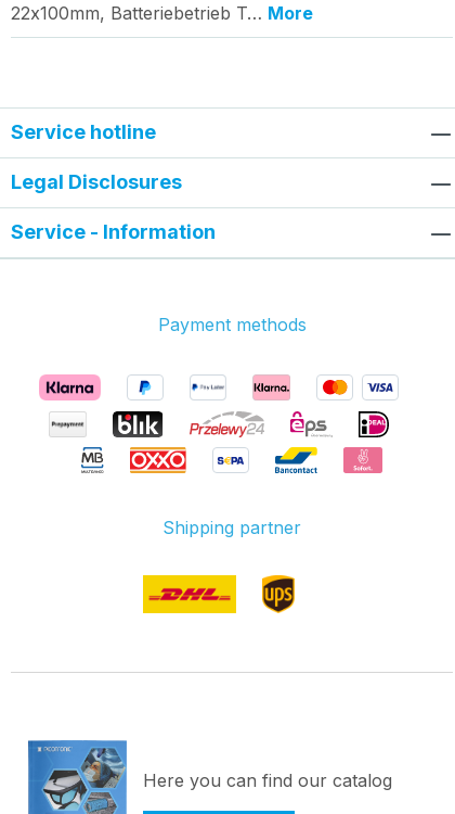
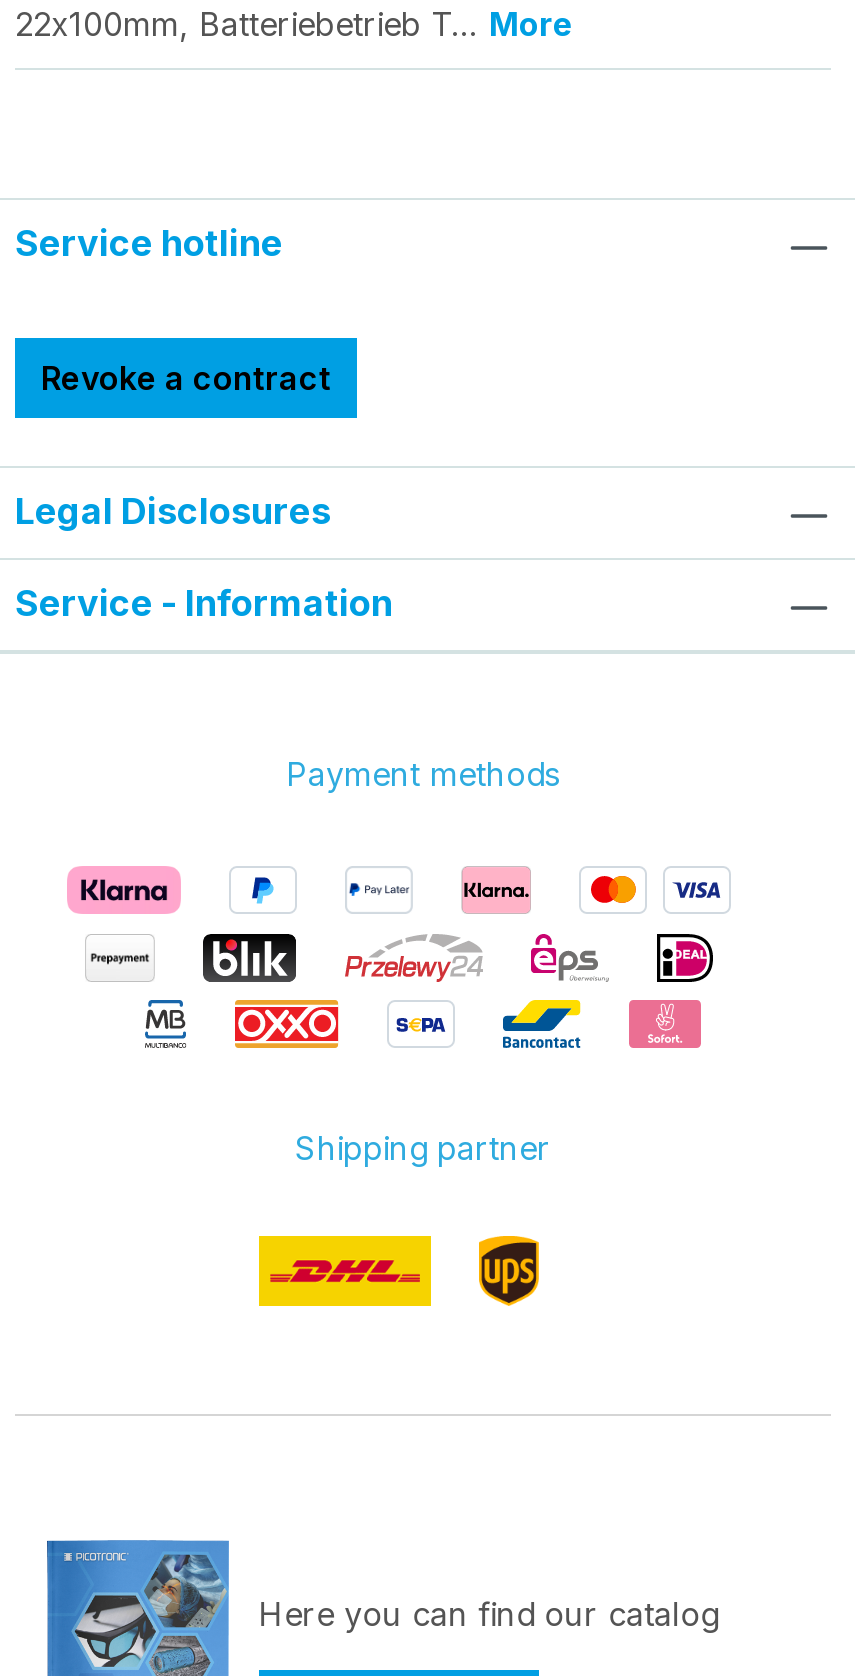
none -> [41,359,331,399] Revoke a contract

